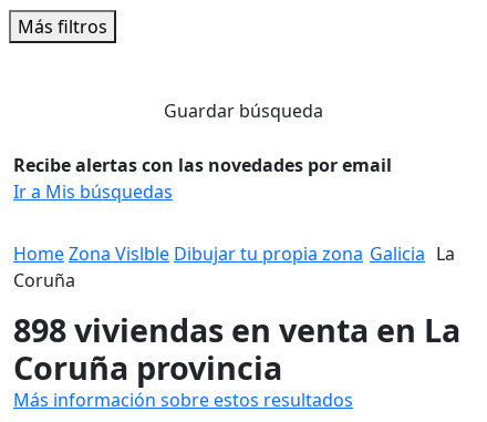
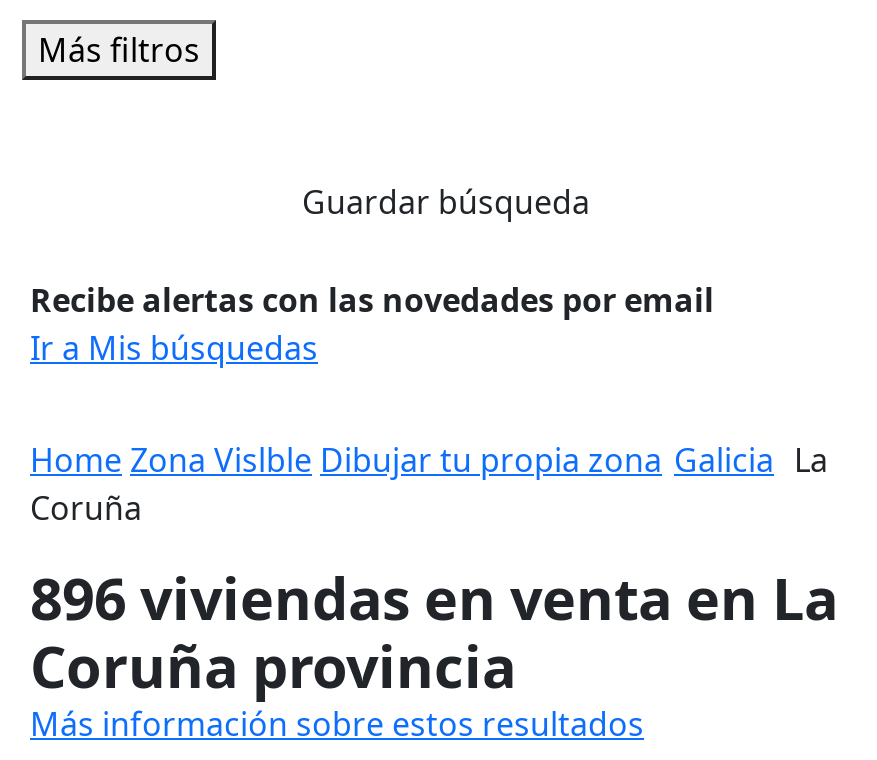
[13,308,460,351] 898 viviendas en venta en La -> [30,558,838,636] 896 viviendas en venta en La

